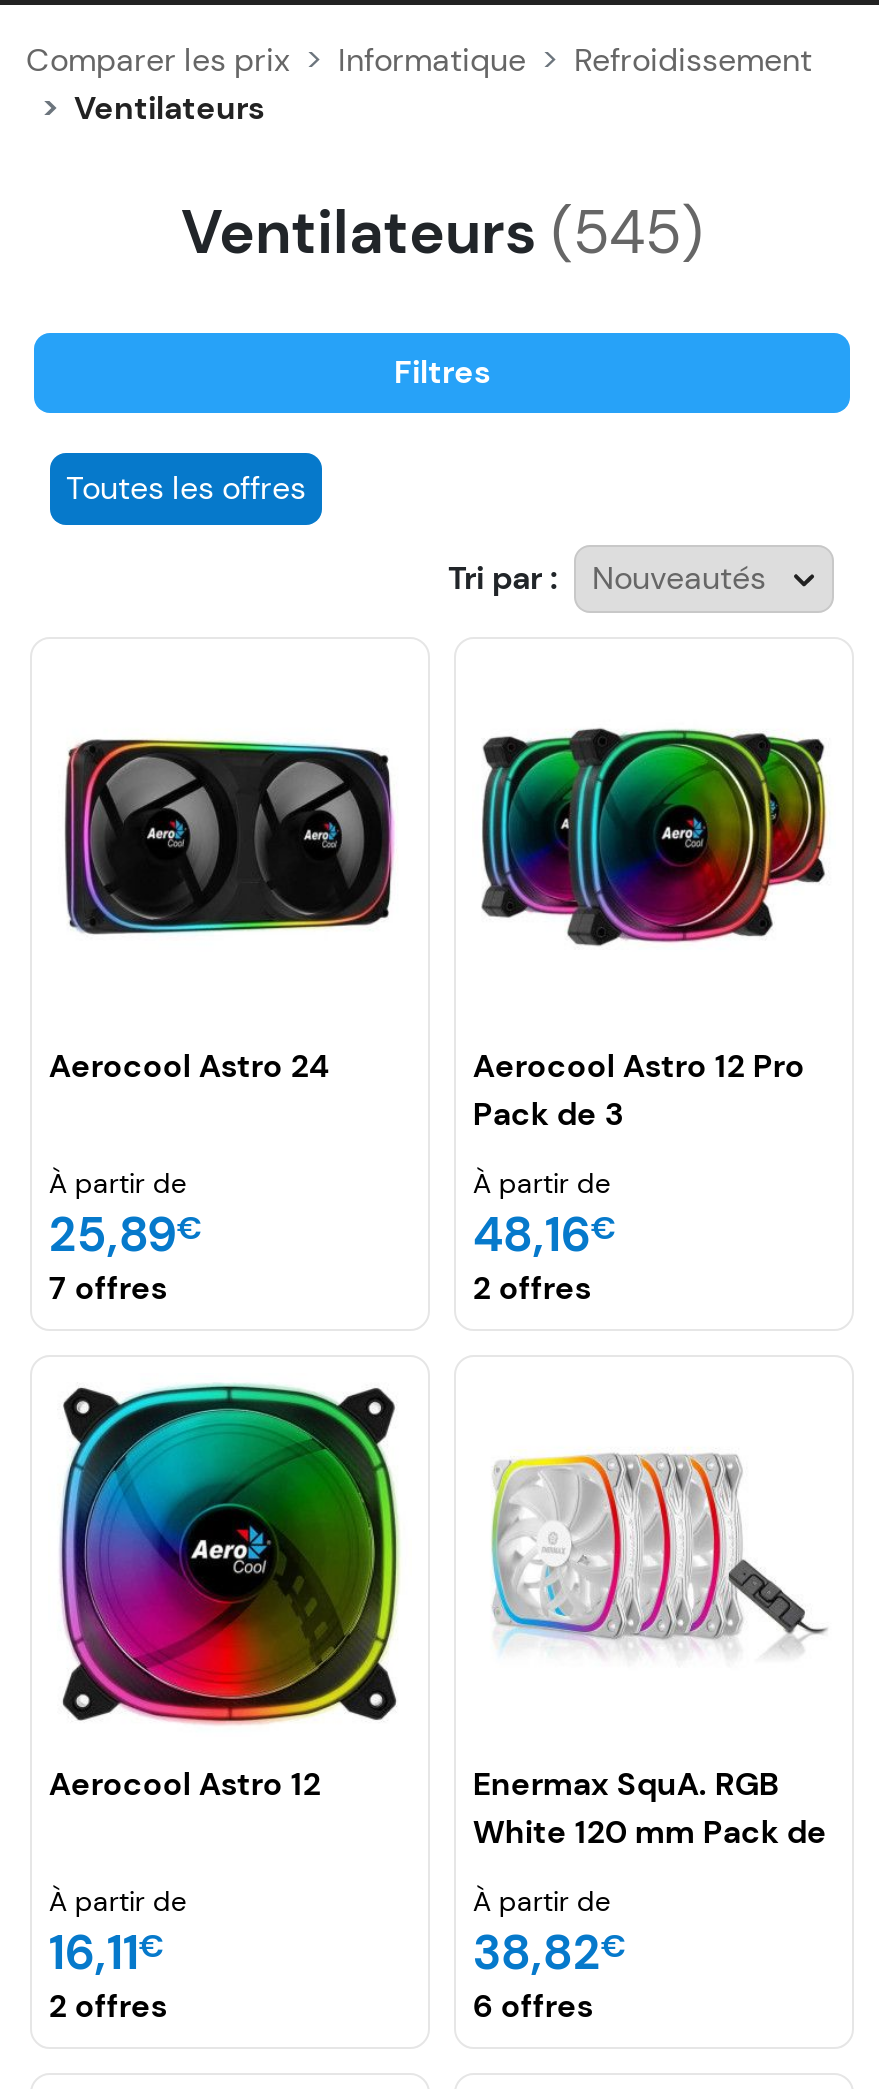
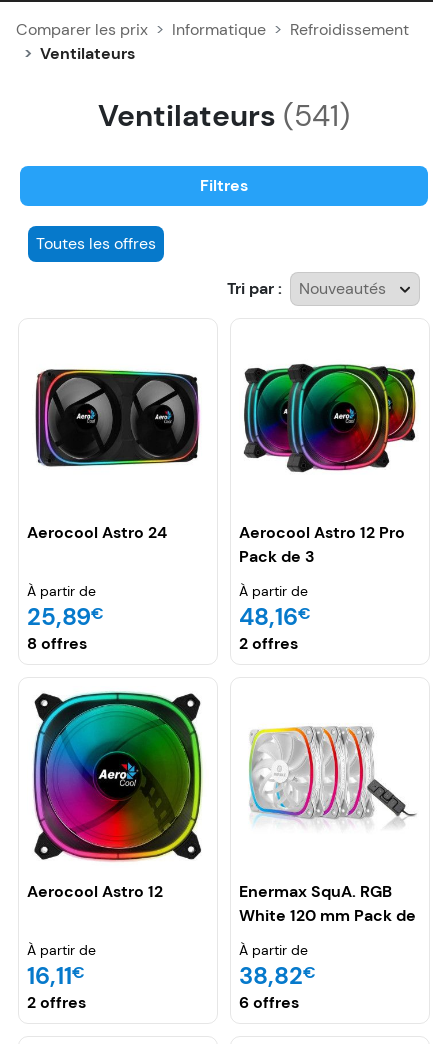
[181,193,703,271] Ventilateurs (545) -> [98,96,350,135] Ventilateurs (541)
[49,1266,167,1308] 7 offres -> [27,633,87,654] 8 offres

